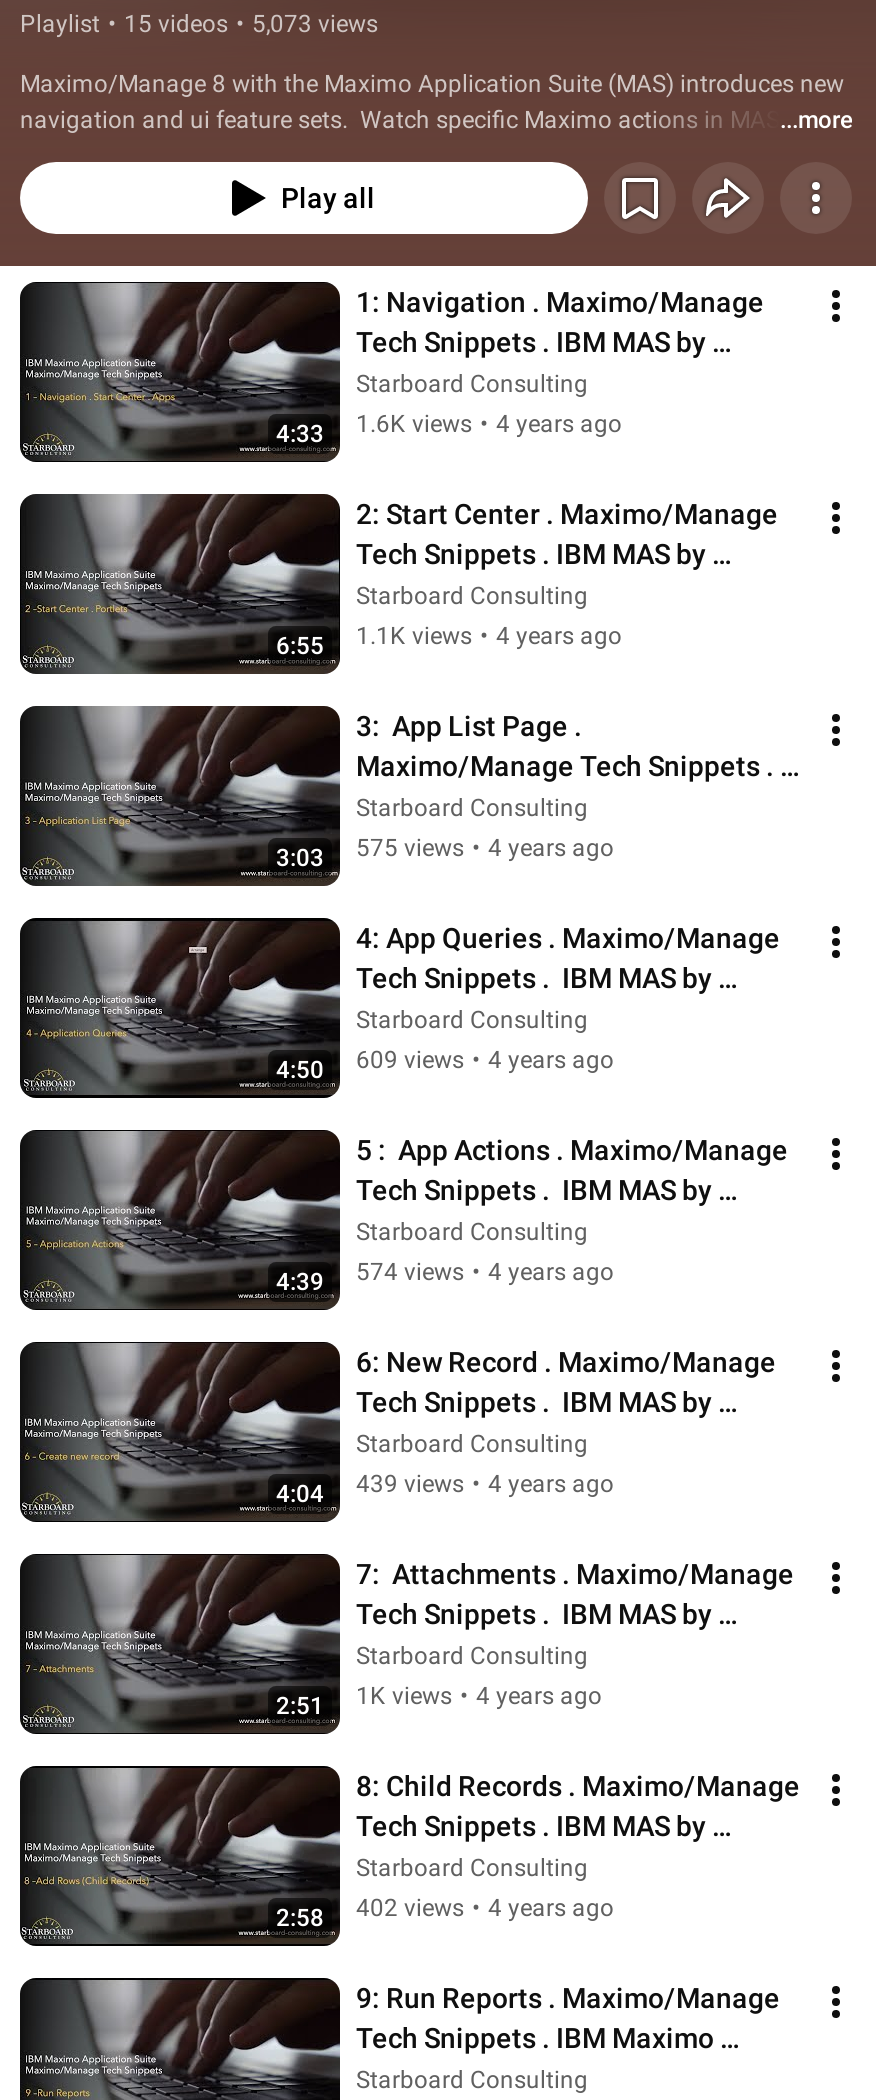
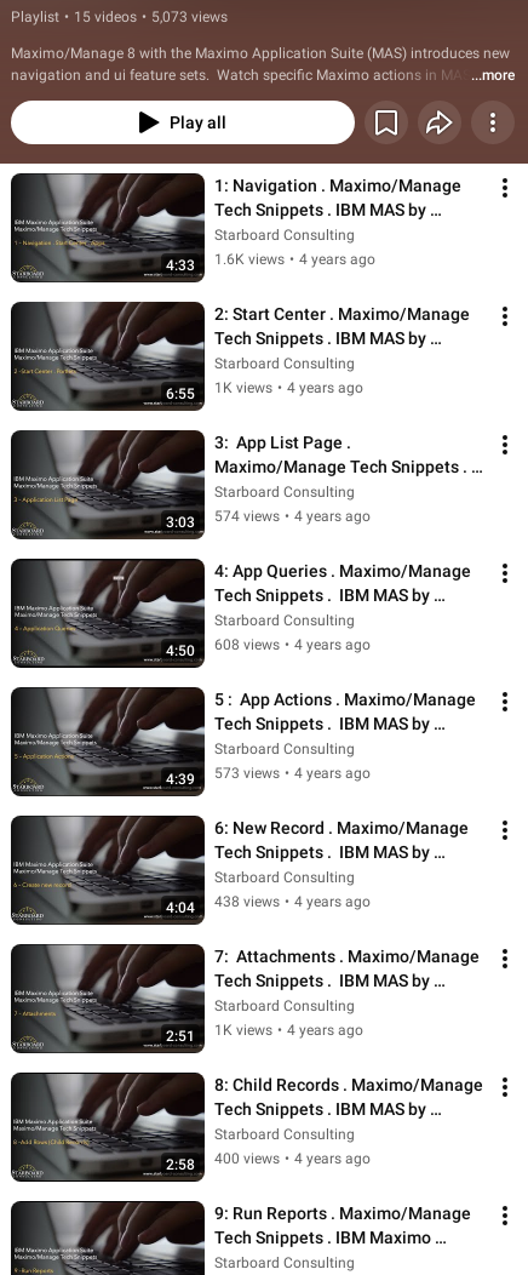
[356,622,622,650] 1.1K views • 4 years ago -> [214,379,363,396] 1K views • 4 years ago
[356,834,614,862] 575 views • 4 years ago -> none
[356,1046,614,1074] 609 views • 4 years ago -> [214,636,371,653] 608 views • 4 years ago
moved [356,1258,614,1286] -> [214,508,371,525]: 574 views • 4 years ago
none -> [214,765,371,782] 573 views • 4 years ago
[356,1470,614,1498] 439 views • 4 years ago -> [214,893,371,910] 438 views • 4 years ago
[356,1894,614,1922] 402 views • 4 years ago -> [214,1150,371,1167] 400 views • 4 years ago

